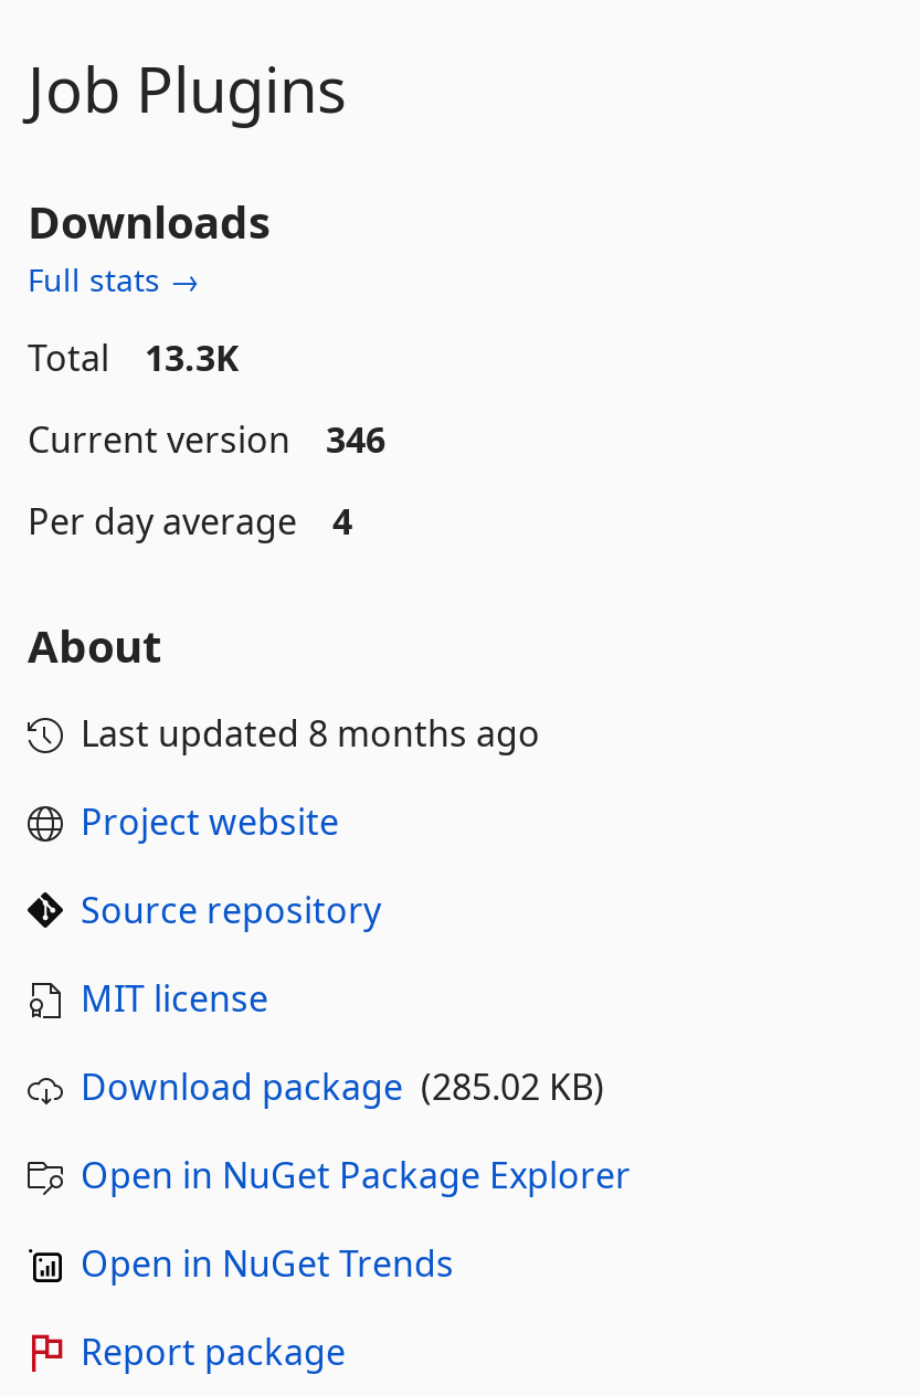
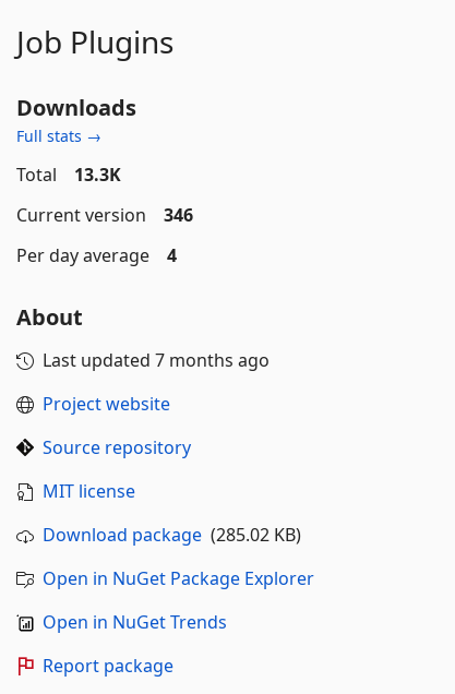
[81,709,540,758] Last updated 8 months ago -> [43,348,270,372] Last updated 7 months ago

